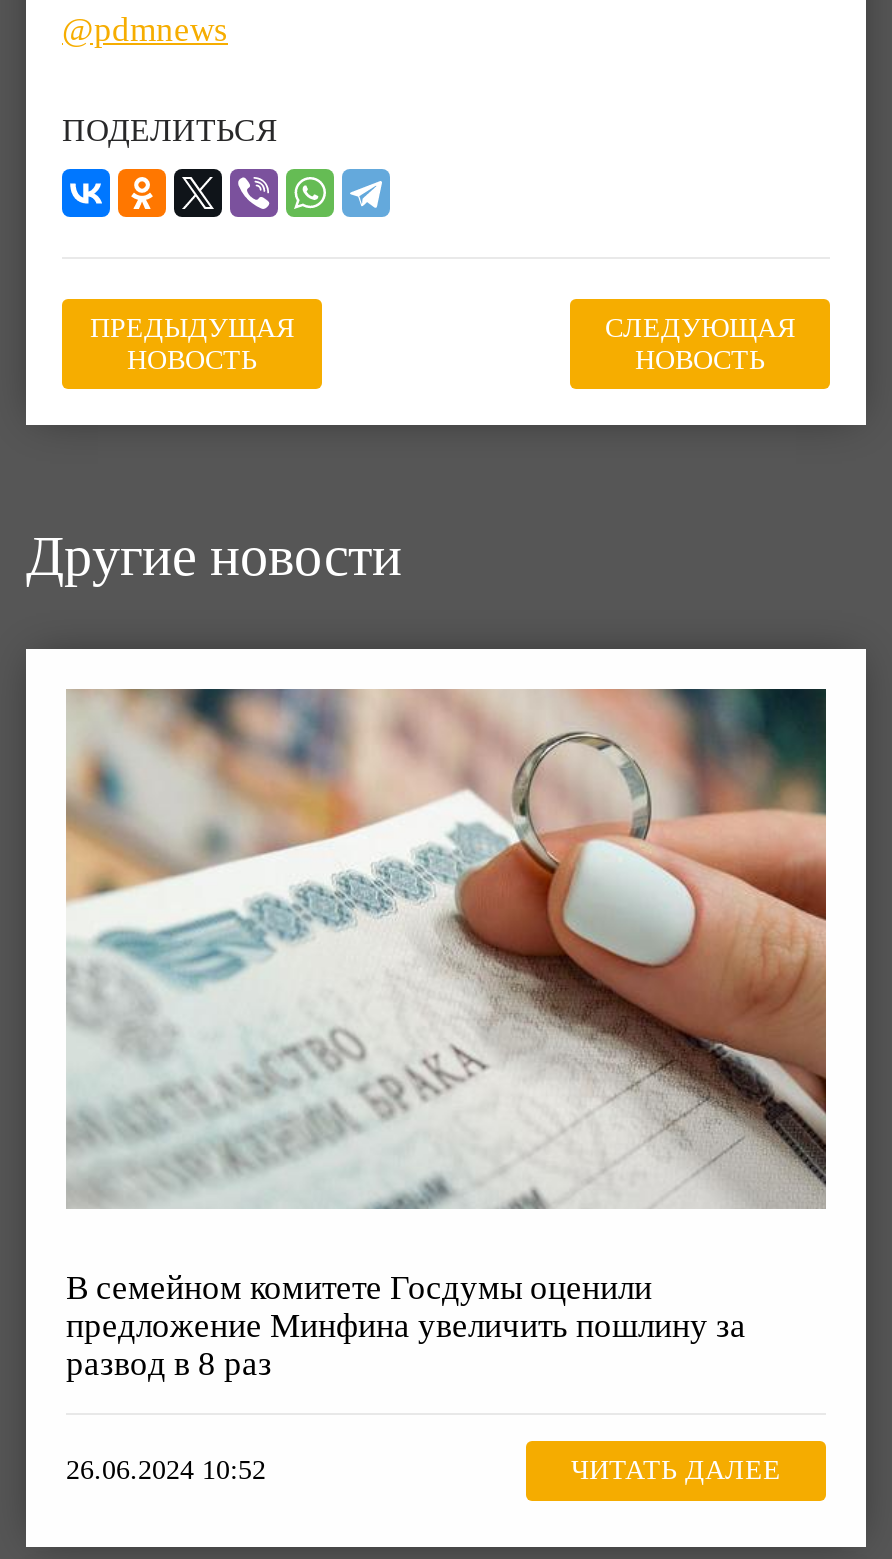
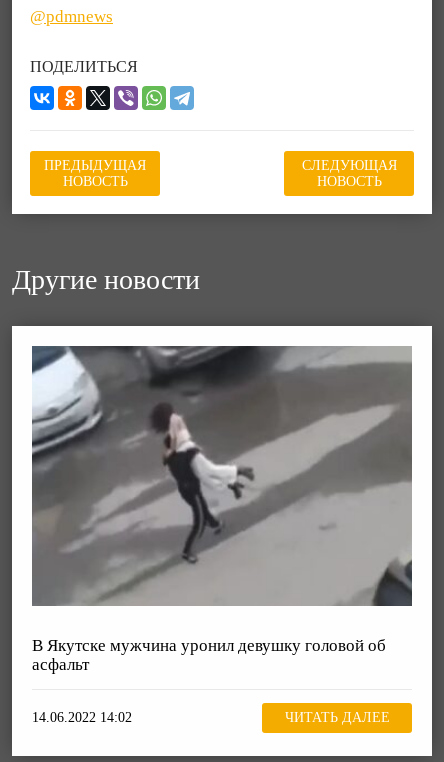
[66,689,826,1382] [image] | В семейном комитете Госдумы оценили | предложение Минфина увеличить пошлину за | развод в 8 раз -> [31,345,412,674] [image] | В Якутске мужчина уронил девушку головой об | асфальт
[66,1454,266,1484] 26.06.2024 10:52 -> [32,710,132,725] 14.06.2022 14:02

